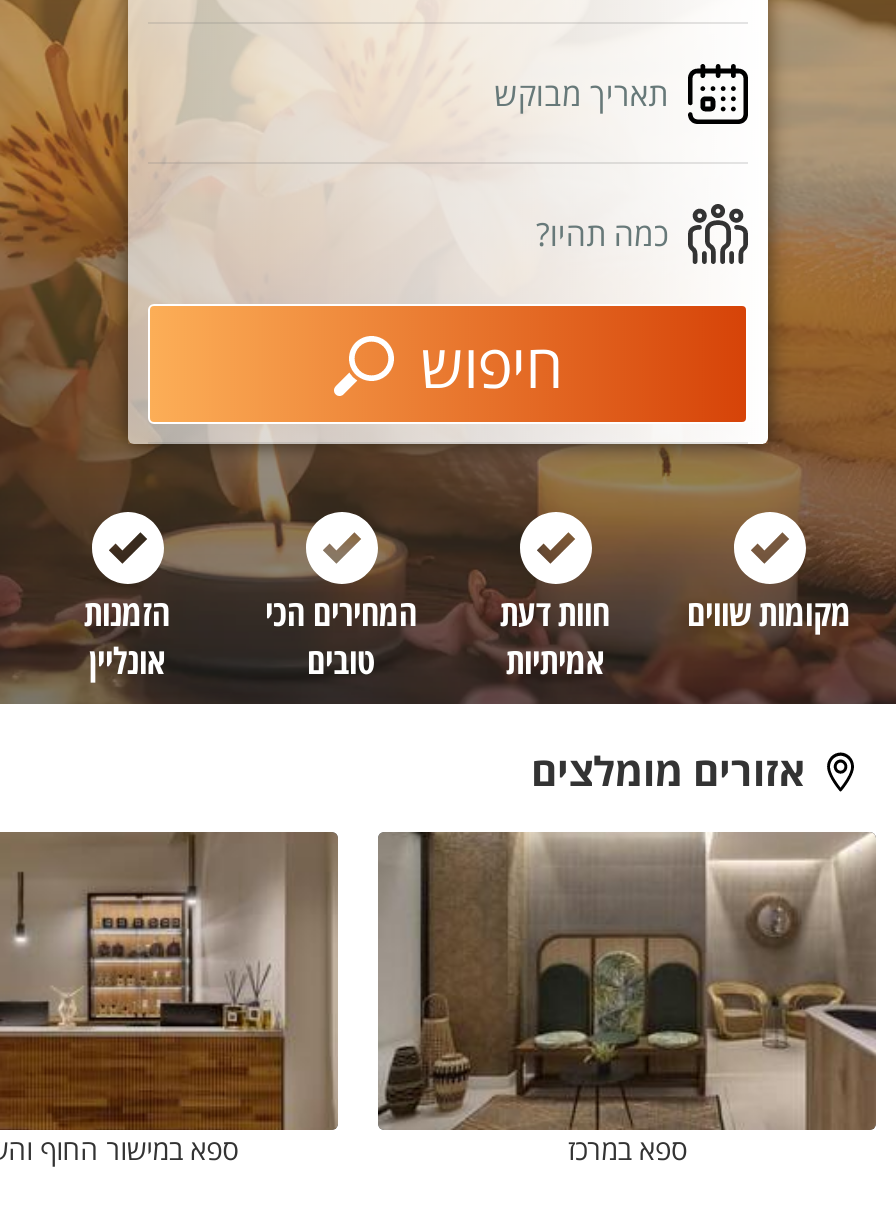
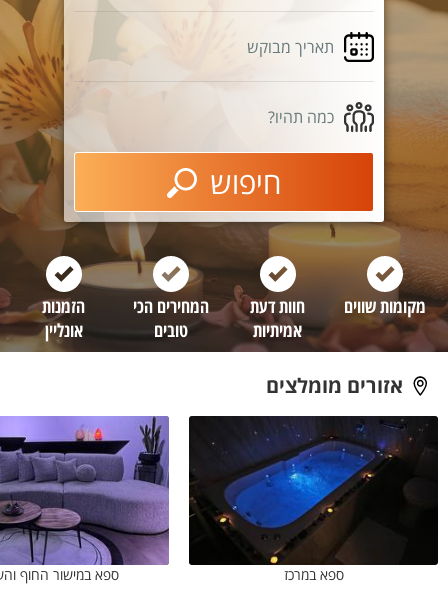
[6,830,340,1132] [image] -> [3,415,170,566] [image]
[376,830,878,1132] [image] -> [189,415,439,566] [image]

